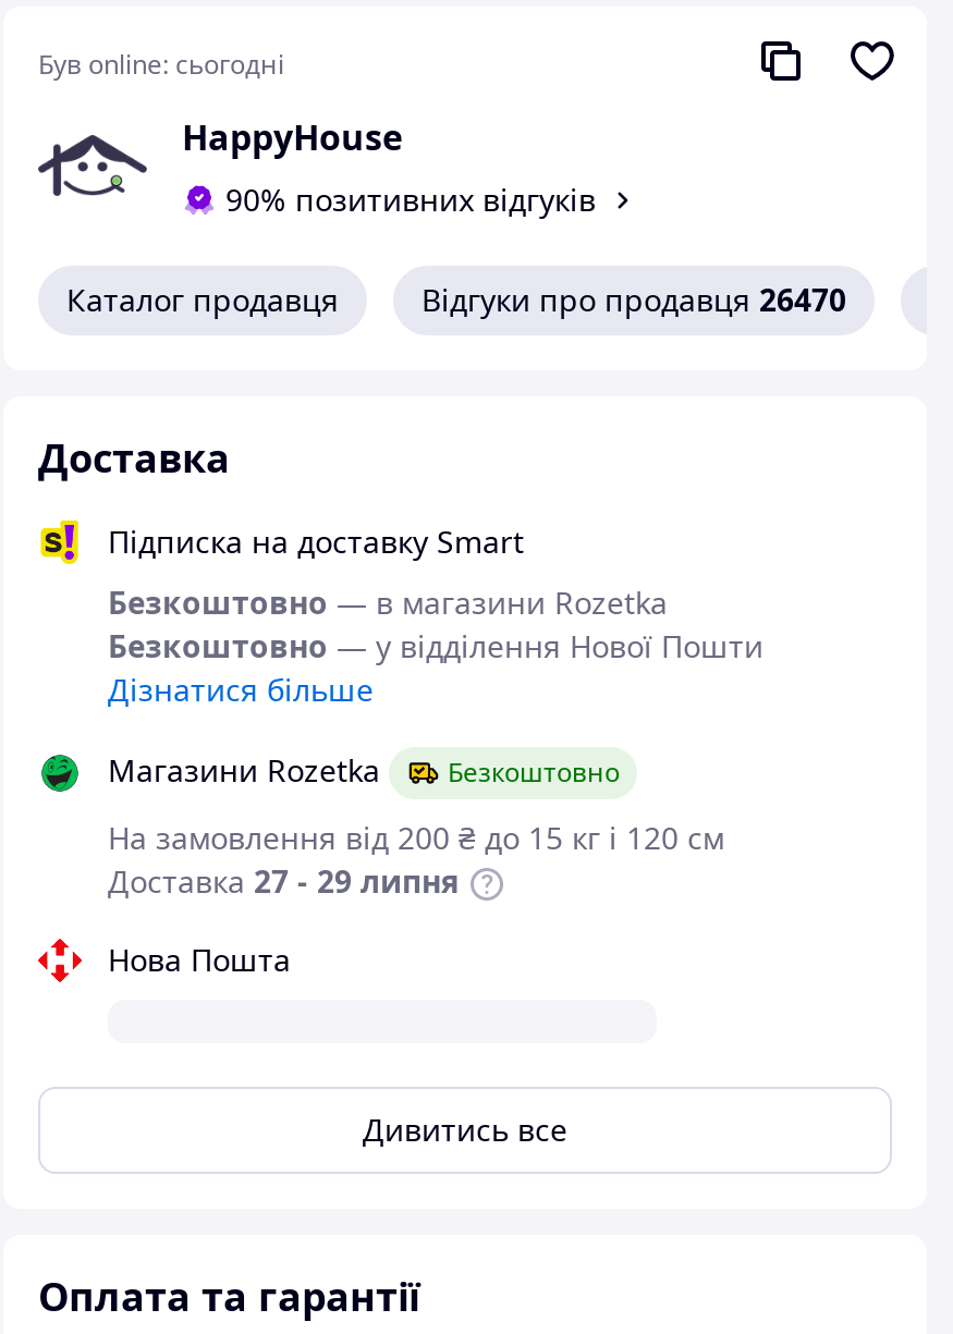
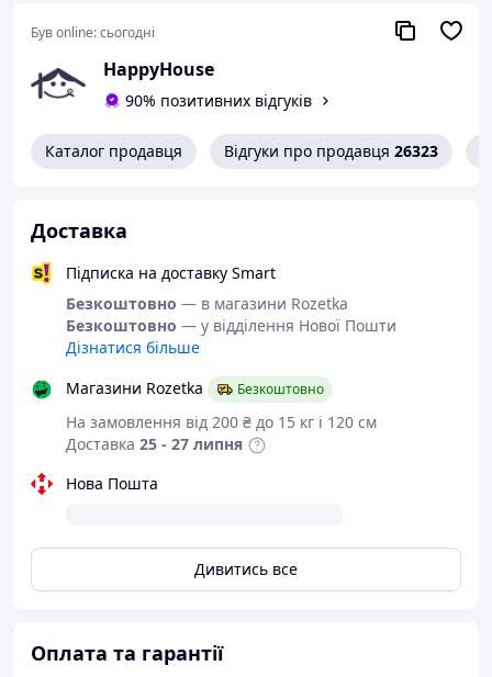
[421,279,846,320] Відгуки про продавця 26470 -> [224,140,438,161] Відгуки про продавця 26323
[108,860,459,902] Доставка 27 - 29 липня -> [66,433,243,454] Доставка 25 - 27 липня

